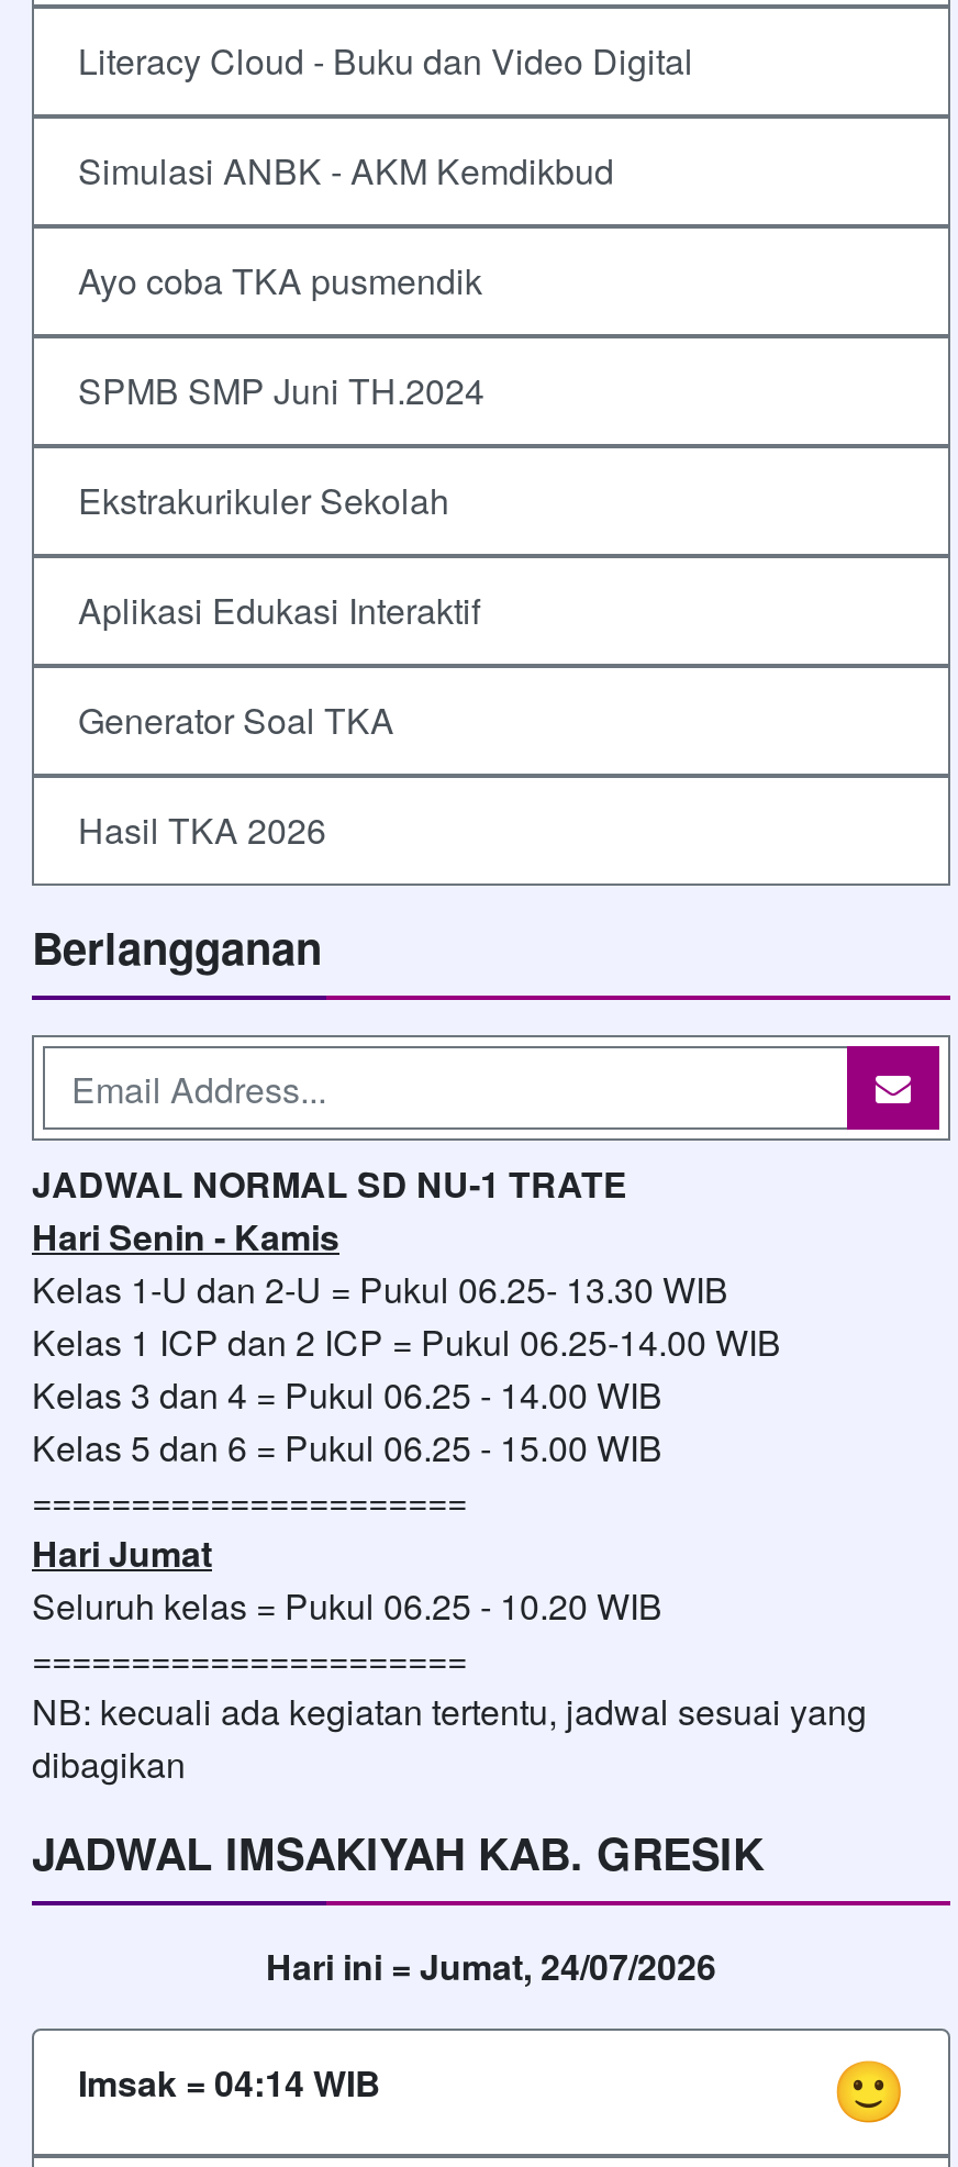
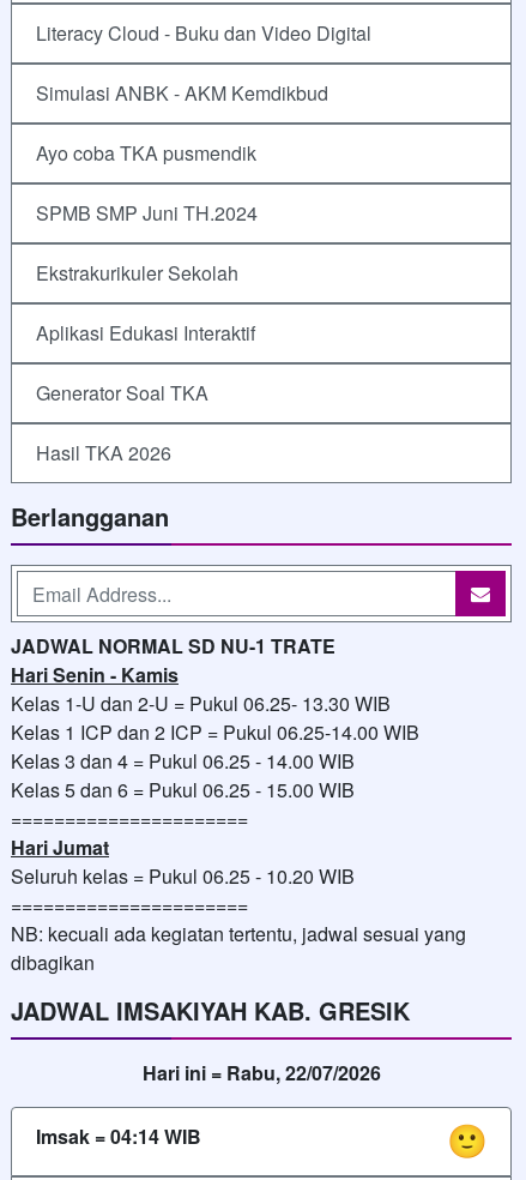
[266,1941,716,1991] Hari ini = Jumat, 24/07/2026 -> [142,1059,380,1086] Hari ini = Rabu, 22/07/2026

